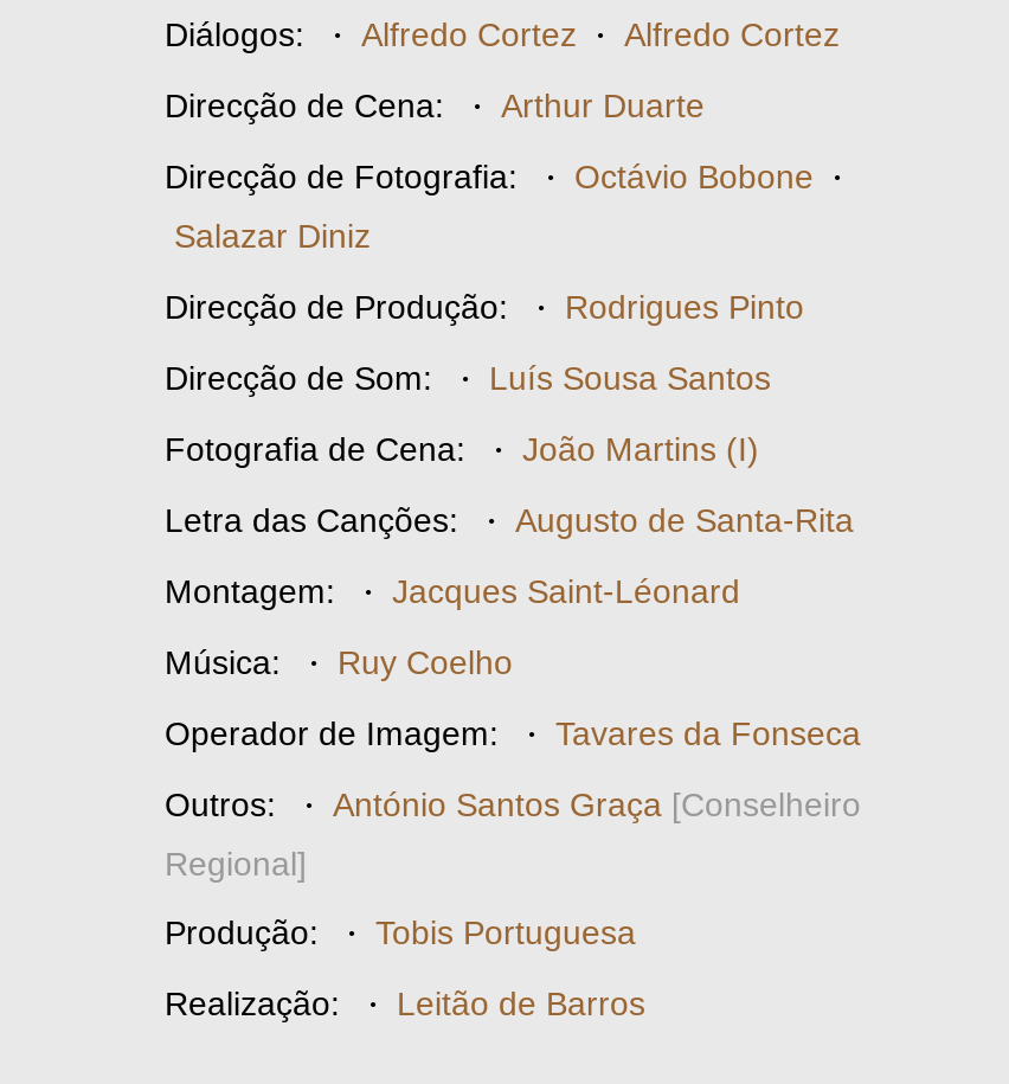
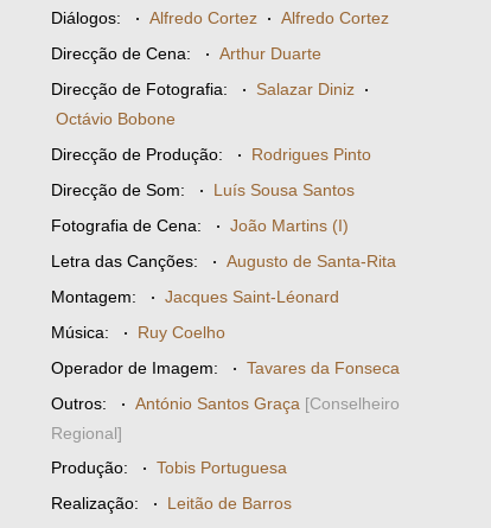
[165,158,842,198] Direcção de Fotografia: · Octávio Bobone · -> [51,79,369,100] Direcção de Fotografia: · Salazar Diniz ·
[174,217,371,255] Salazar Diniz -> [56,109,176,128] Octávio Bobone

